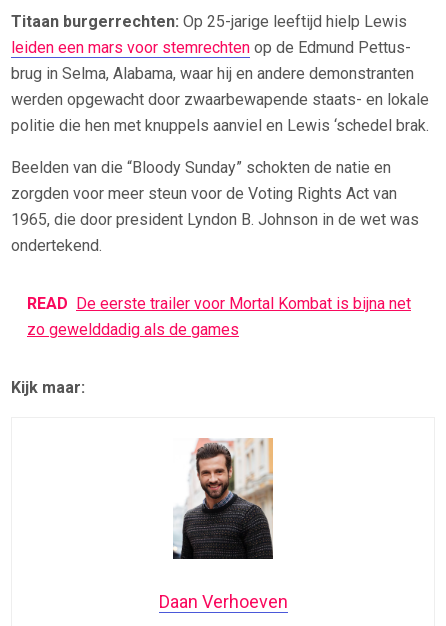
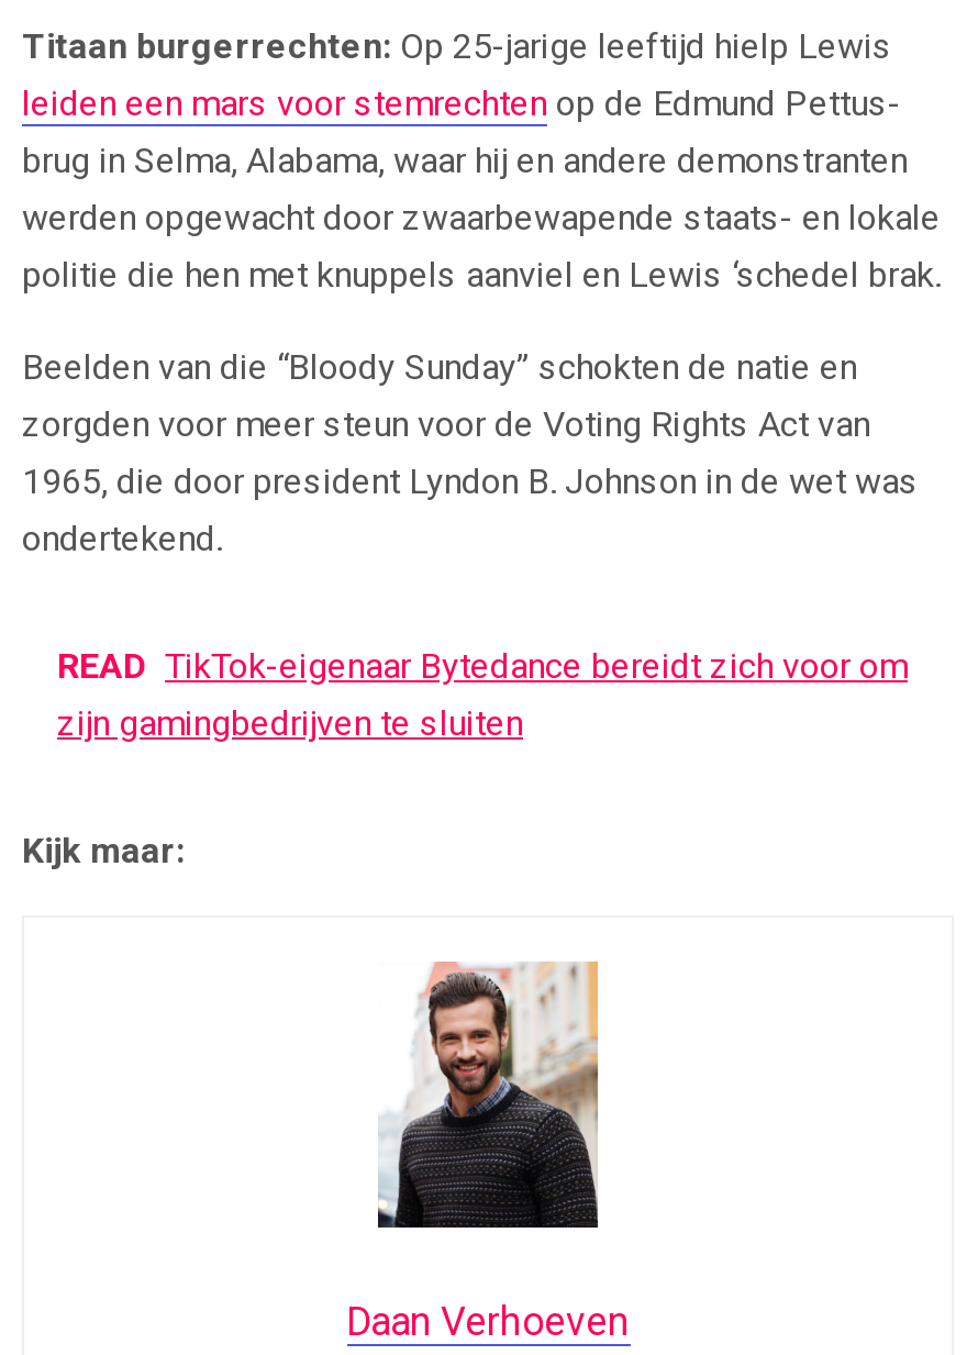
[27,294,411,339] READ De eerste trailer voor Mortal Kombat is bijna net | zo gewelddadig als de games -> [57,645,908,744] READ TikTok-eigenaar Bytedance bereidt zich voor om | zijn gamingbedrijven te sluiten

